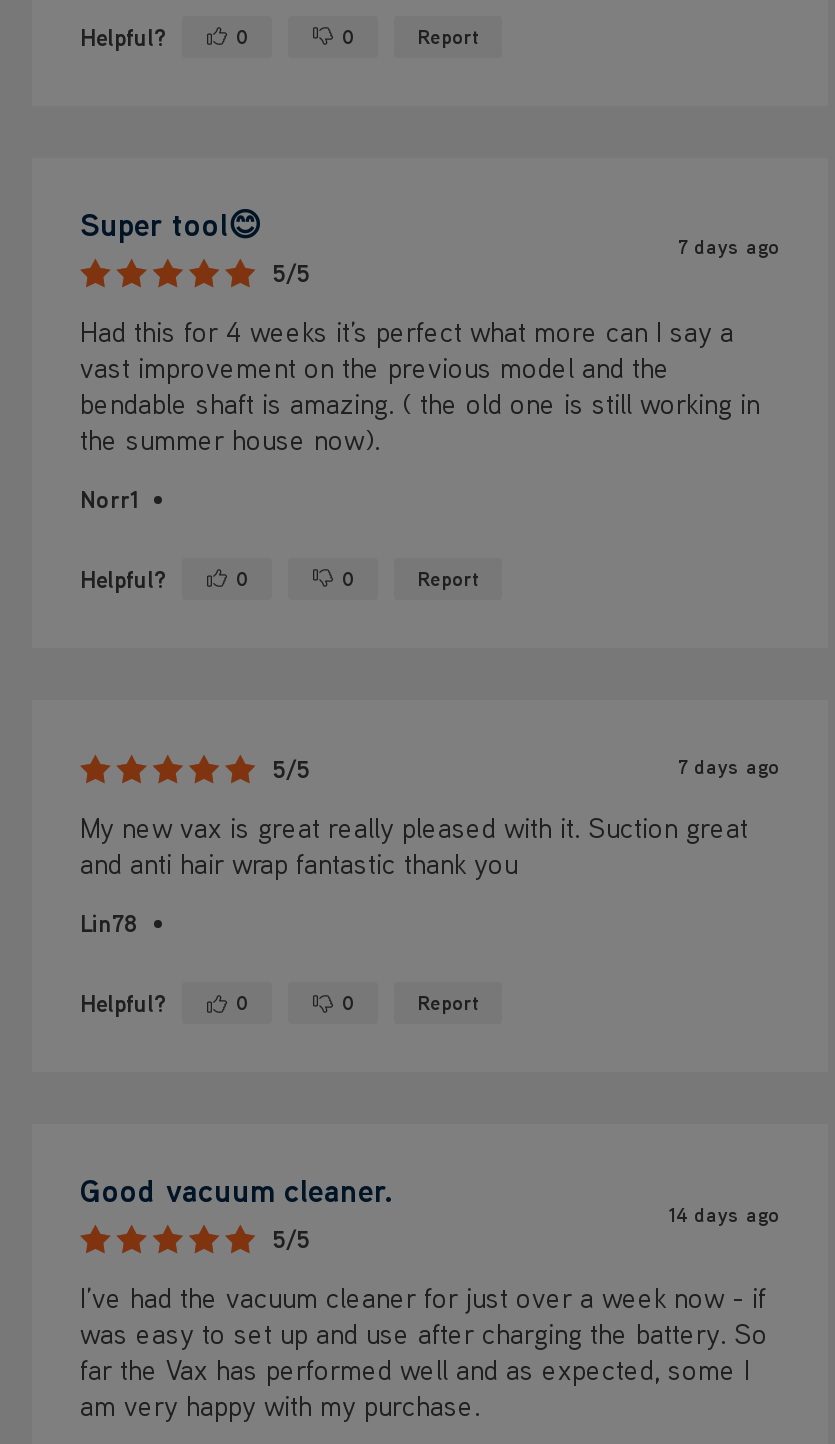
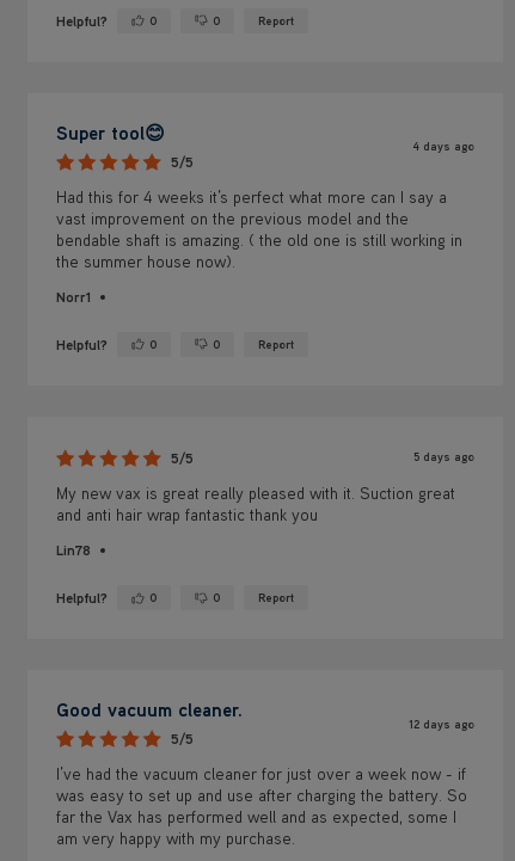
[678,234,780,260] 7 days ago -> [412,139,474,154] 4 days ago
[678,754,780,780] 7 days ago -> [413,449,474,465] 5 days ago
[668,1202,780,1228] 14 days ago -> [409,716,474,732] 12 days ago

